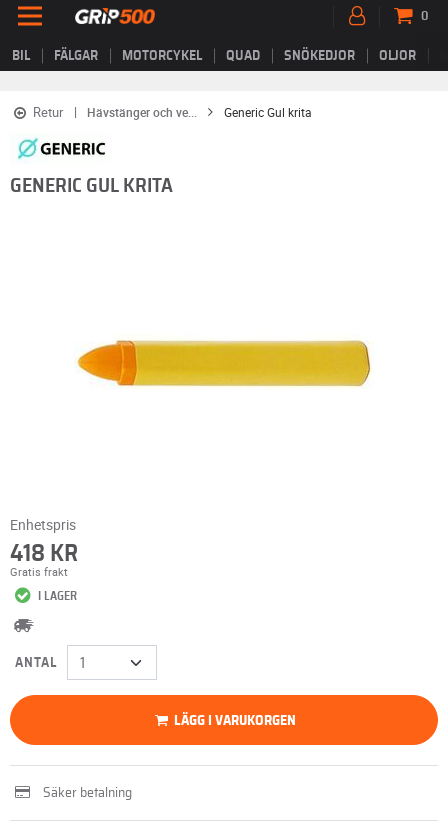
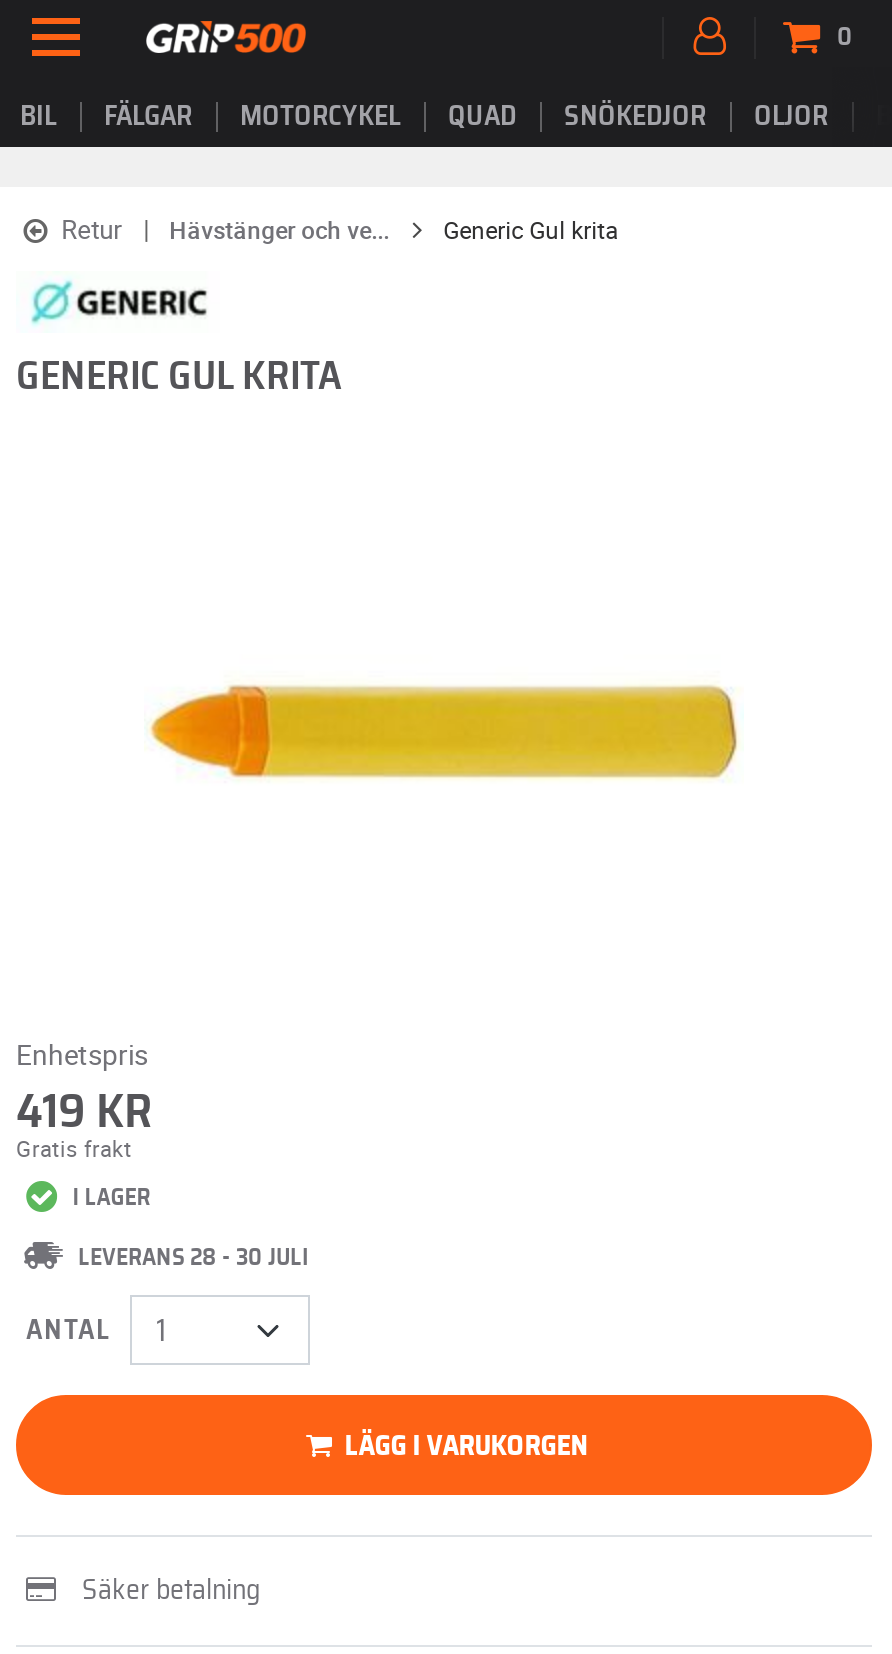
[10,542,78,566] 418 KR -> [16,1089,152,1137] 419 KR
none -> [78,1245,308,1269] LEVERANS 28 - 30 JULI

